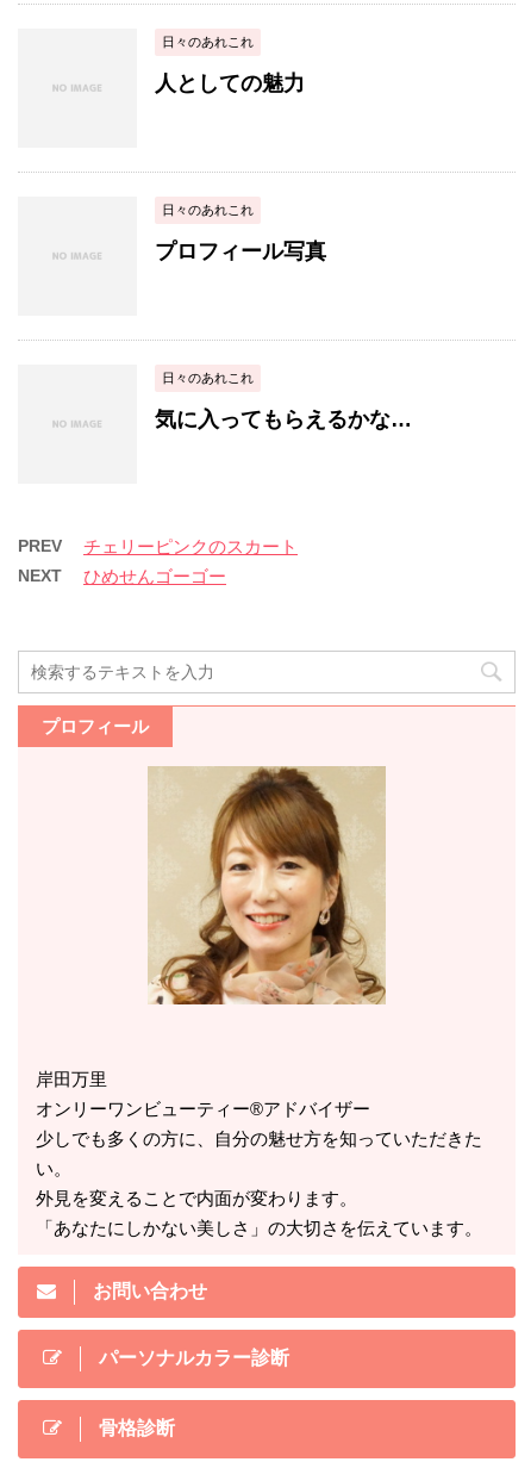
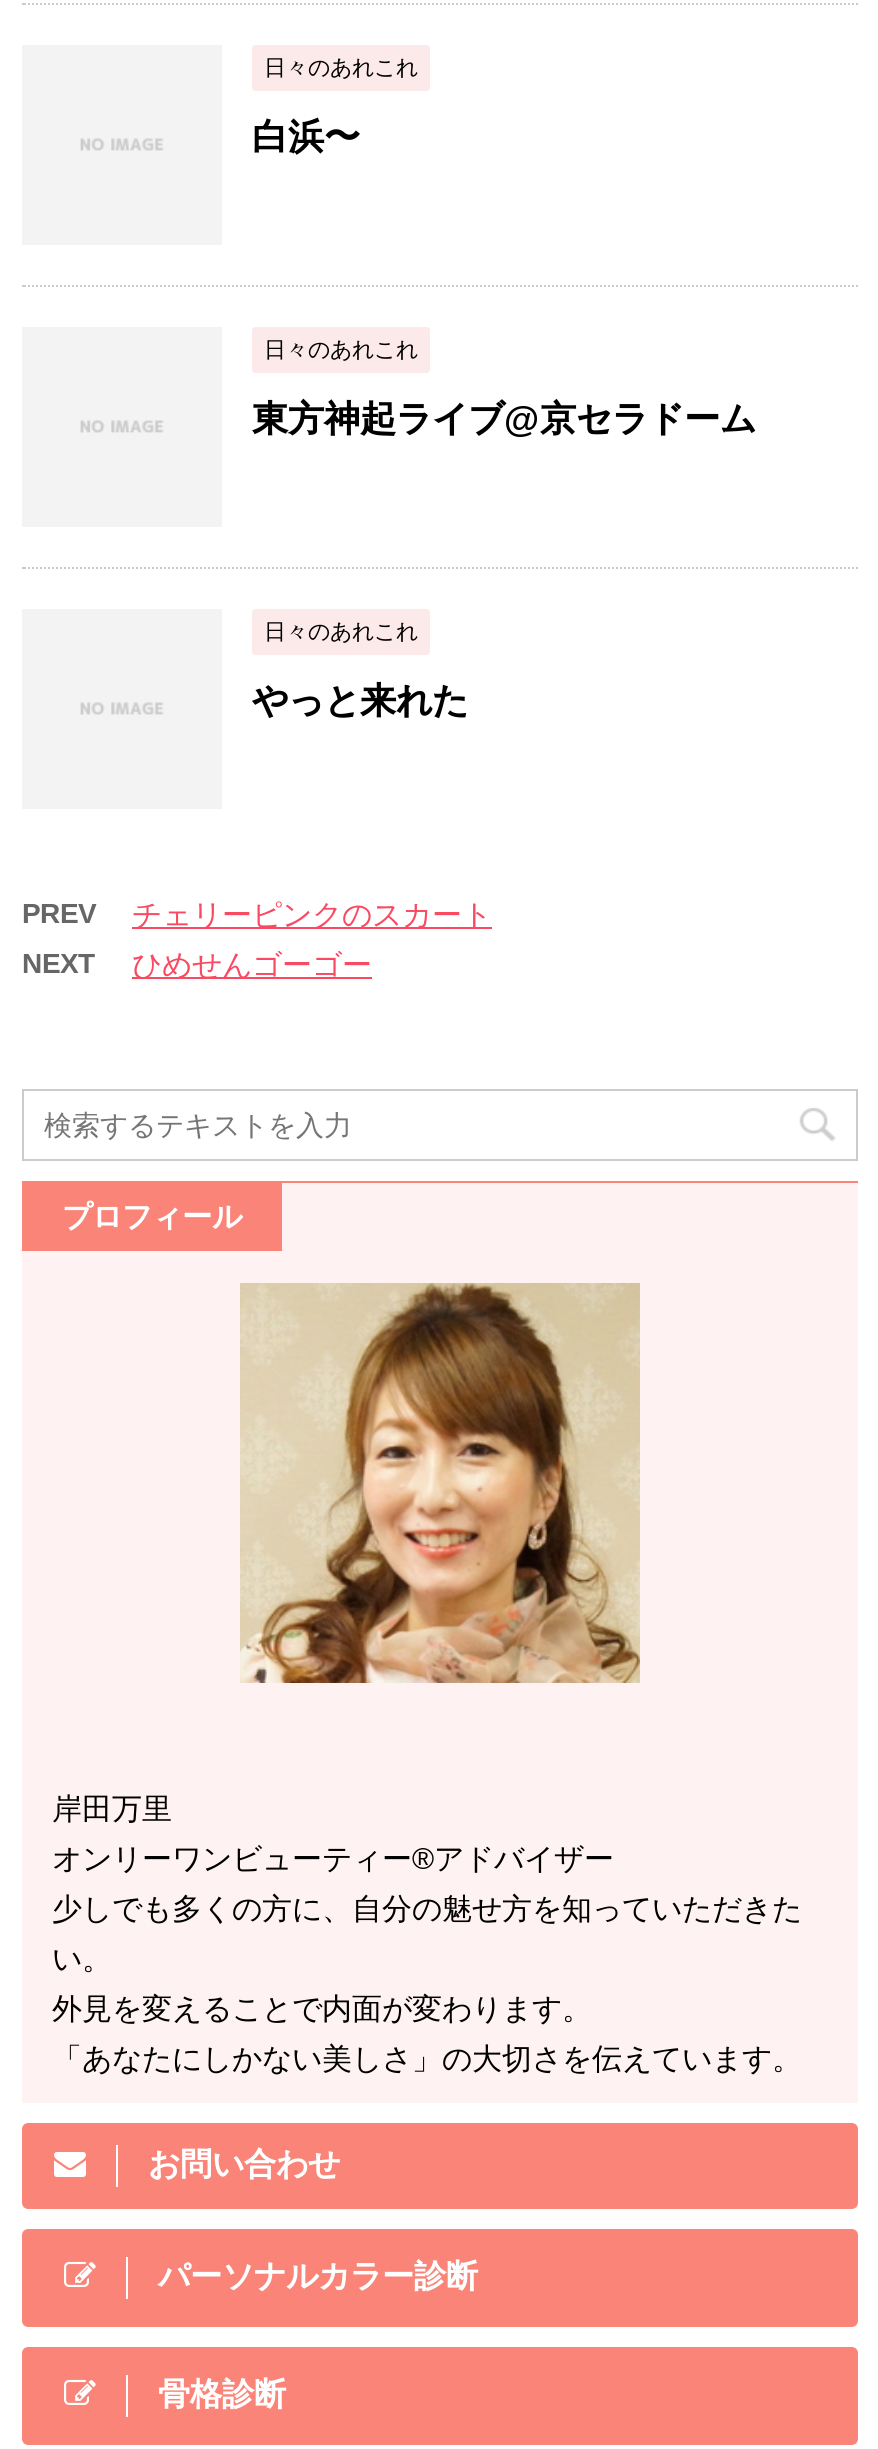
[155,71,305,95] 人としての魅力 -> [252,117,360,157] 白浜〜
[155,239,326,263] プロフィール写真 -> [252,399,756,439] 東方神起ライブ@京セラドーム
[155,407,412,431] 気に入ってもらえるかな… -> [252,681,468,721] やっと来れた

